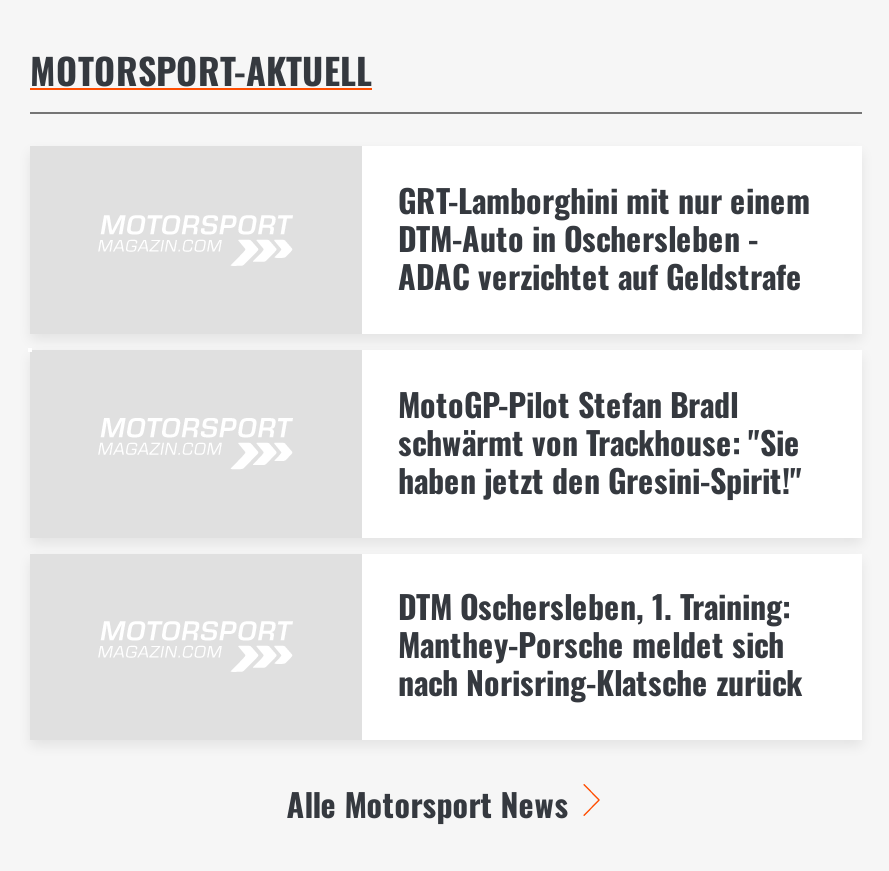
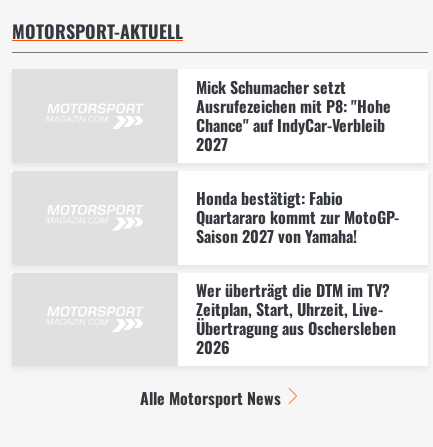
[398,177,810,301] GRT-Lamborghini mit nur einem | DTM-Auto in Oschersleben - | ADAC verzichtet auf Geldstrafe -> [196,75,391,156] Mick Schumacher setzt | Ausrufezeichen mit P8: "Hohe | Chance" auf IndyCar-Verbleib | 2027
[398,380,802,504] MotoGP-Pilot Stefan Bradl | schwärmt von Trackhouse: "Sie | haben jetzt den Gresini-Spirit!" -> [196,186,399,248] Honda bestätigt: Fabio | Quartararo kommt zur MotoGP- | Saison 2027 von Yamaha!
[398,583,802,707] DTM Oschersleben, 1. Training: | Manthey-Porsche meldet sich | nach Norisring-Klatsche zurück -> [196,278,396,359] Wer überträgt die DTM im TV? | Zeitplan, Start, Uhrzeit, Live- | Übertragung aus Oschersleben | 2026

